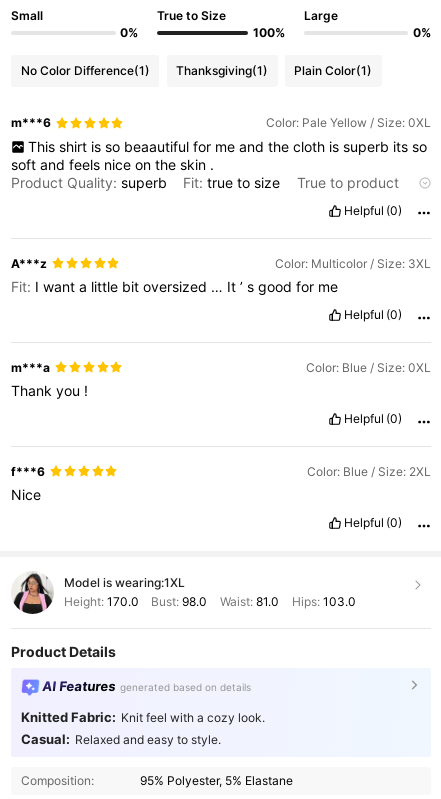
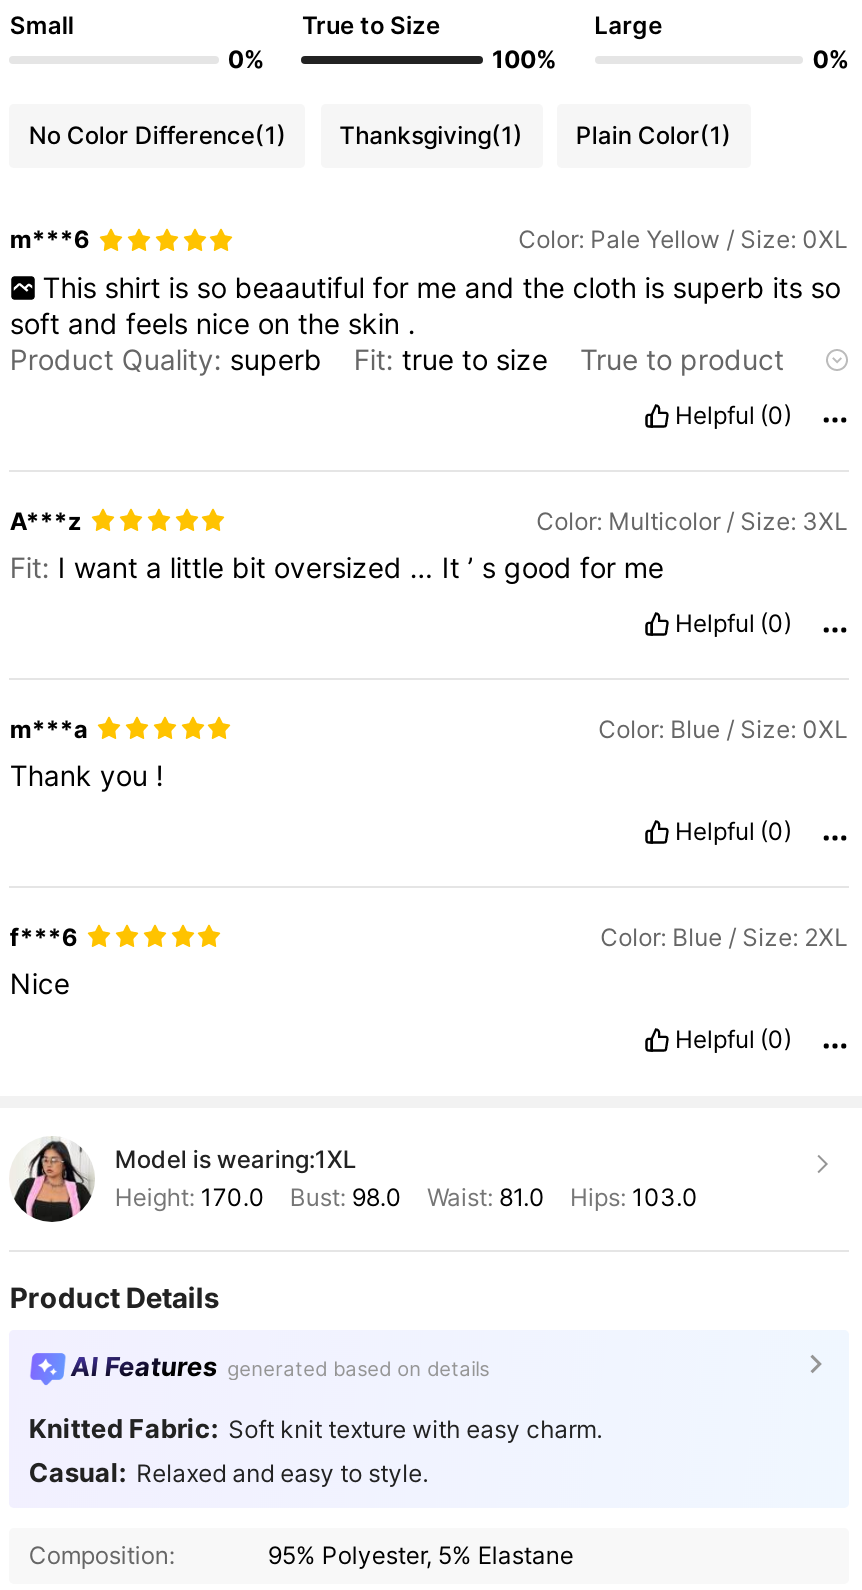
[21,709,265,725] Knitted Fabric: Knit feel with a cozy look. -> [29,1412,602,1444] Knitted Fabric: Soft knit texture with easy charm.

